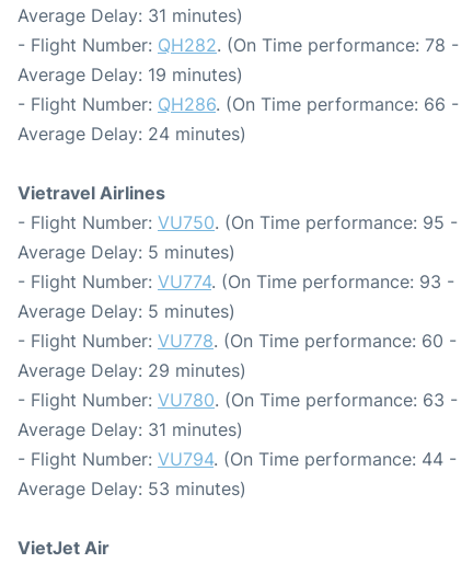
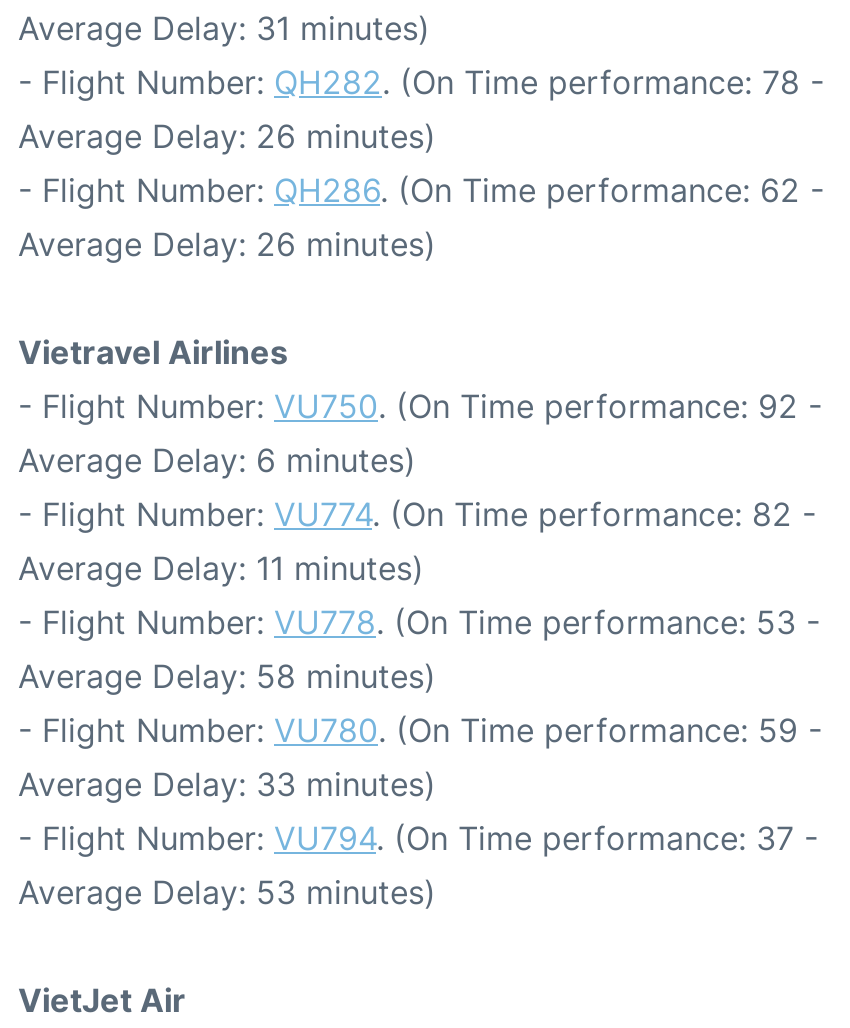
[18,63,243,85] Average Delay: 19 minutes) -> [18,115,436,155] Average Delay: 26 minutes)
[18,93,459,115] - Flight Number: QH286. (On Time performance: 66 - -> [18,169,824,209] - Flight Number: QH286. (On Time performance: 62 -
[18,122,246,144] Average Delay: 24 minutes) -> [18,223,436,263] Average Delay: 26 minutes)
[18,211,458,233] - Flight Number: VU750. (On Time performance: 95 - -> [18,385,822,425] - Flight Number: VU750. (On Time performance: 92 -
[18,241,235,263] Average Delay: 5 minutes) -> [18,439,416,479] Average Delay: 6 minutes)
[18,270,454,292] - Flight Number: VU774. (On Time performance: 93 - -> [18,493,816,533] - Flight Number: VU774. (On Time performance: 82 -
[18,300,235,322] Average Delay: 5 minutes) -> [18,547,424,587] Average Delay: 11 minutes)
[18,329,457,351] - Flight Number: VU778. (On Time performance: 60 - -> [18,601,820,641] - Flight Number: VU778. (On Time performance: 53 -
[18,359,246,381] Average Delay: 29 minutes) -> [18,655,436,695] Average Delay: 58 minutes)
[18,389,458,410] - Flight Number: VU780. (On Time performance: 63 - -> [18,709,822,749] - Flight Number: VU780. (On Time performance: 59 -
[18,418,243,440] Average Delay: 31 minutes) -> [18,763,436,803] Average Delay: 33 minutes)
[18,448,457,470] - Flight Number: VU794. (On Time performance: 44 - -> [18,817,818,857] - Flight Number: VU794. (On Time performance: 37 -

